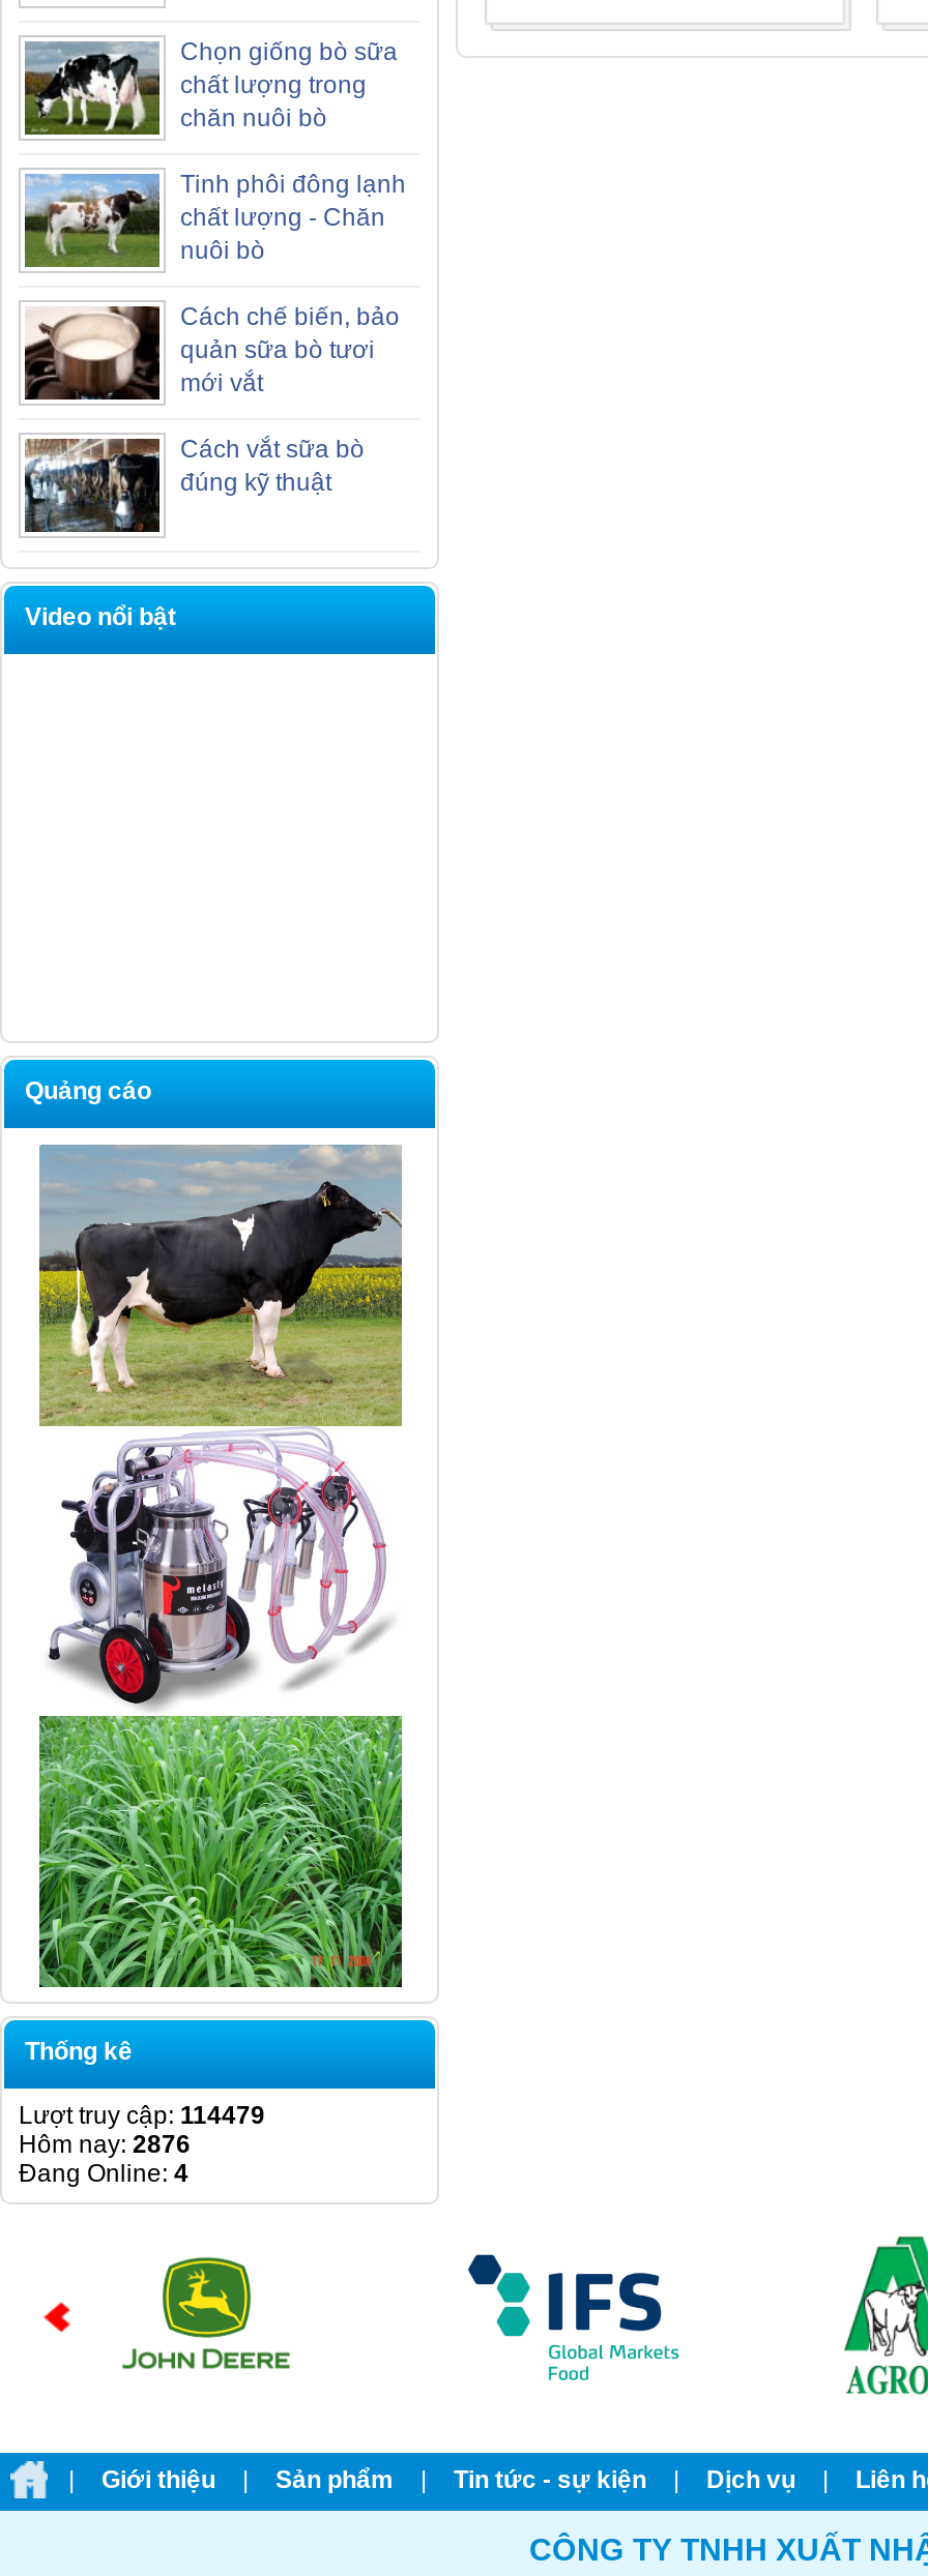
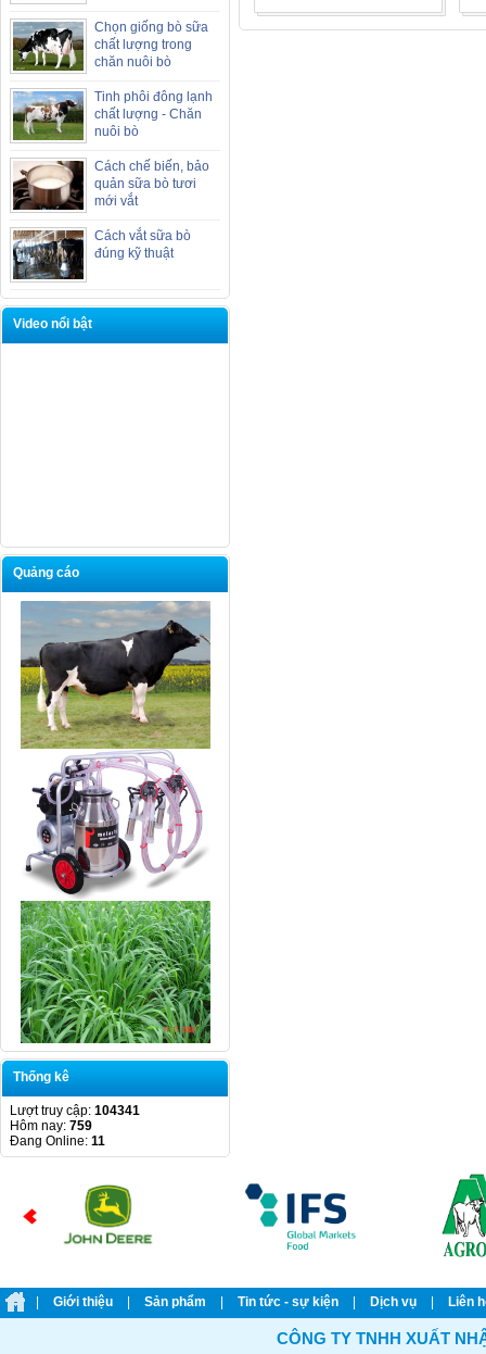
[19,2101,265,2130] Lượt truy cập: 114479 -> [10,1103,140,1118] Lượt truy cập: 104341
[19,2130,191,2159] Hôm nay: 2876 -> [10,1118,92,1133] Hôm nay: 759
[19,2159,189,2188] Đang Online: 4 -> [10,1133,105,1149] Đang Online: 11

